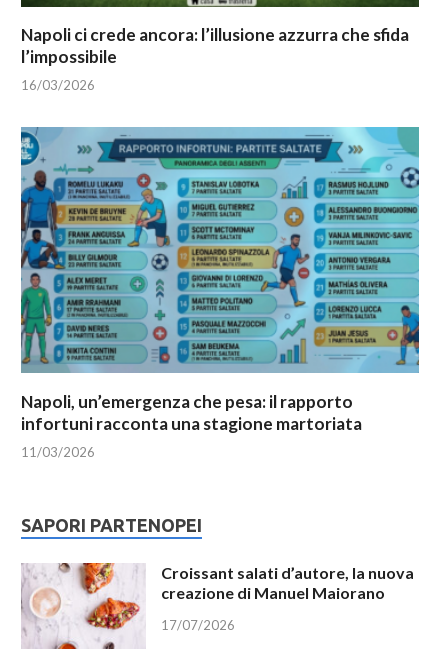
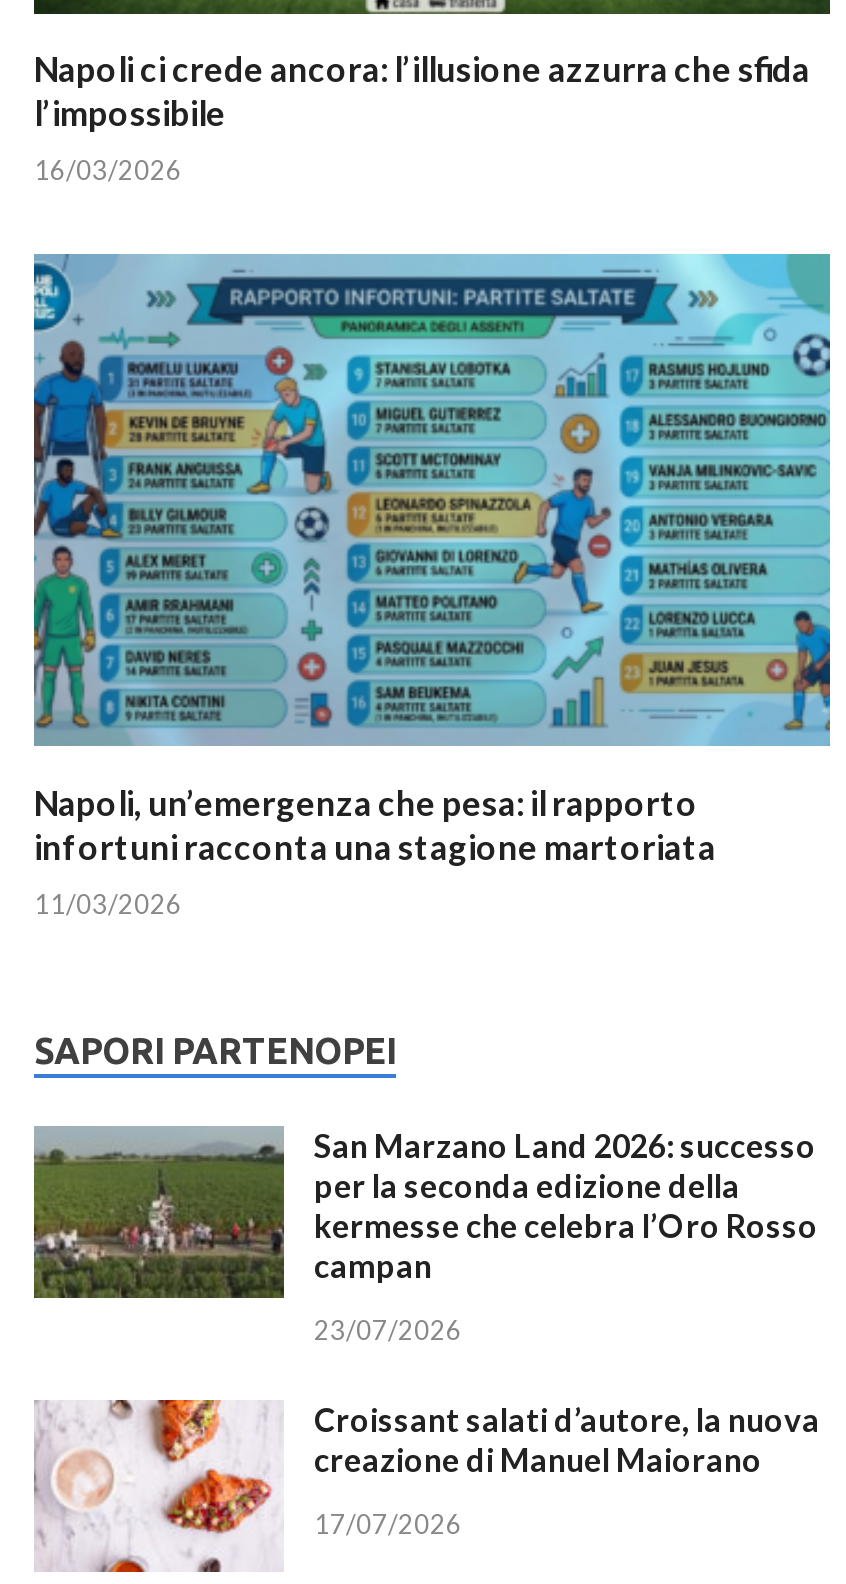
none -> [32,1126,818,1346] [image] | San Marzano Land 2026: successo | per la seconda edizione della | kermesse che celebra l’Oro Rosso | campan | 23/07/2026

